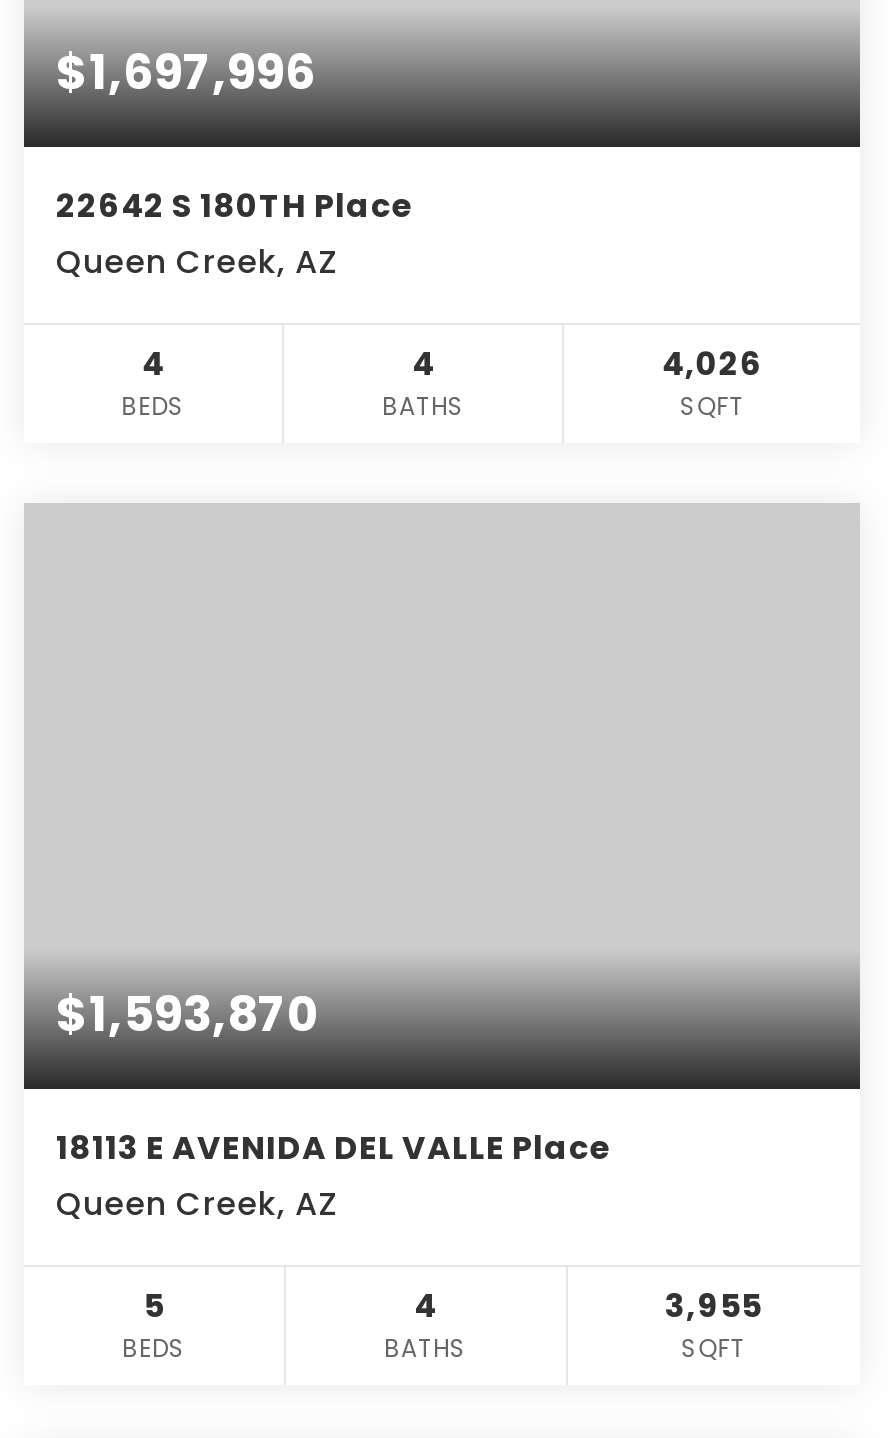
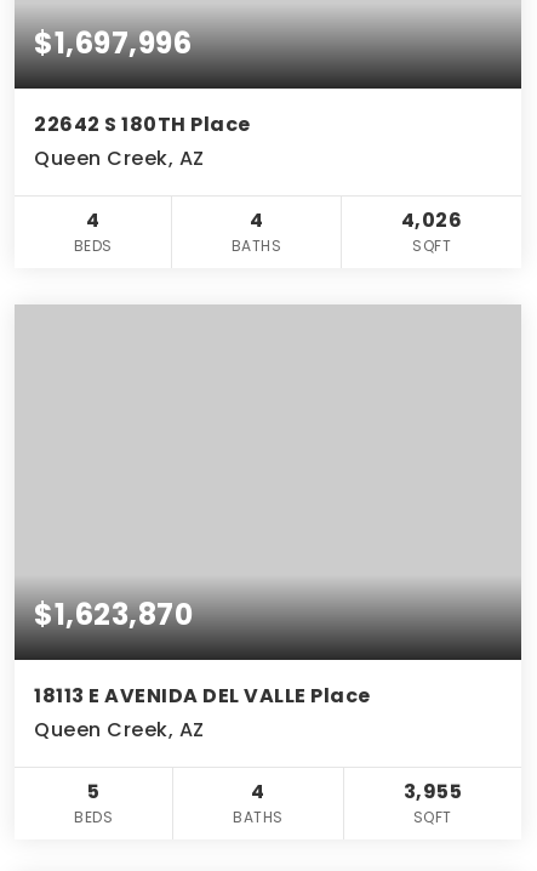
[56,981,318,1047] $1,593,870 -> [34,594,193,634] $1,623,870

